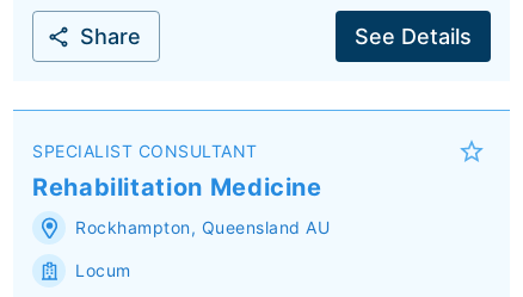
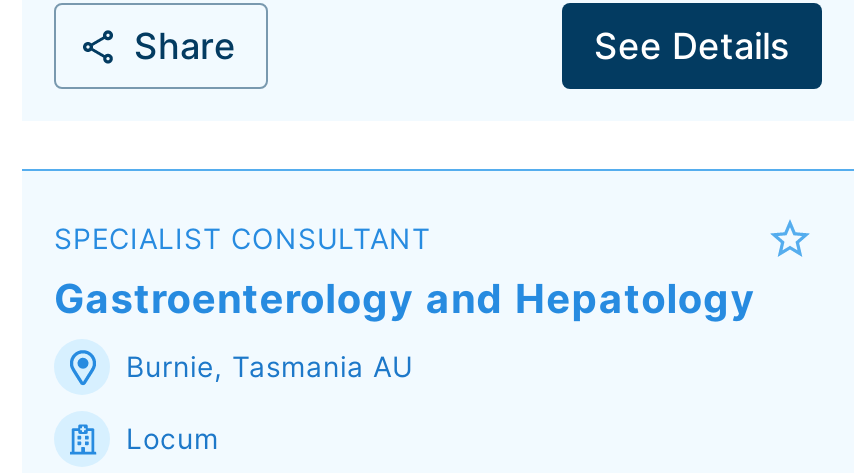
[32,173,322,202] Rehabilitation Medicine -> [54,275,756,323] Gastroenterology and Hepatology
[75,217,330,237] Rockhampton, Queensland AU -> [126,349,413,383] Burnie, Tasmania AU

